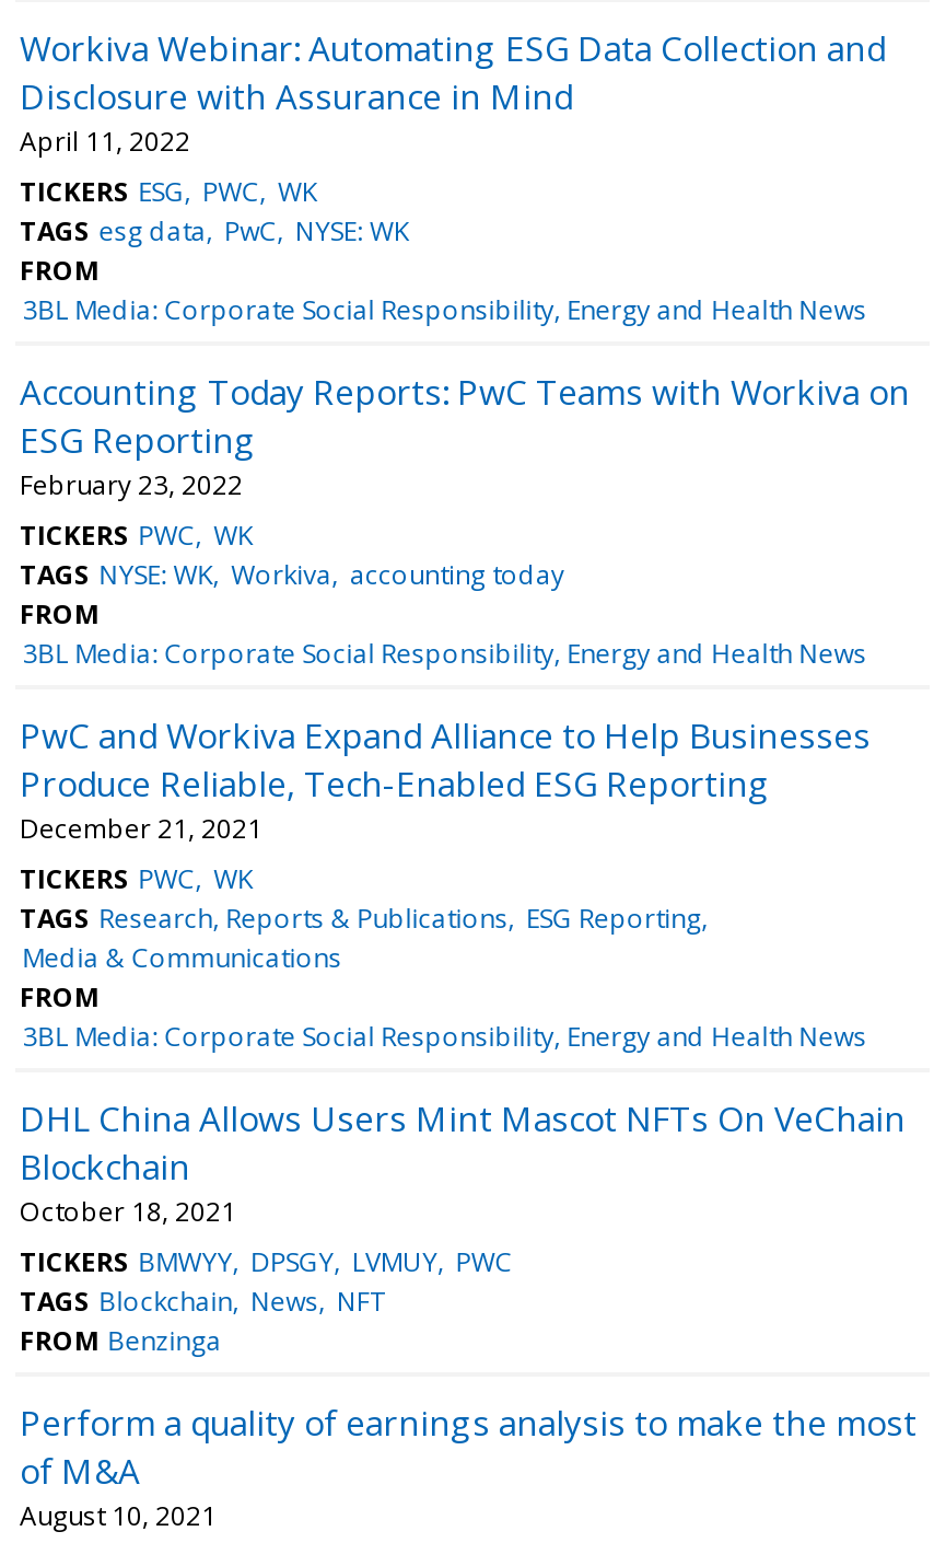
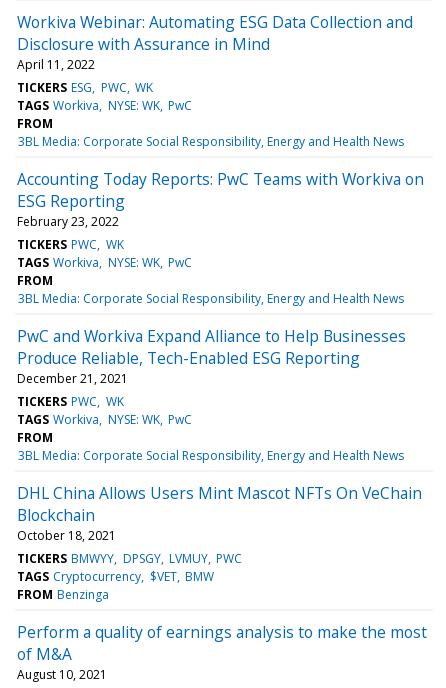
[20,212,409,249] TAGS esg data PwC NYSE: WK -> [17,97,192,114] TAGS Workiva NYSE: WK PwC
[20,555,564,593] TAGS NYSE: WK Workiva accounting today -> [17,254,192,271] TAGS Workiva NYSE: WK PwC
[20,899,701,976] TAGS Research, Reports & Publications ESG Reporting | Media & Communications -> [17,411,192,428] TAGS Workiva NYSE: WK PwC
[20,1282,385,1319] TAGS Blockchain News NFT -> [17,568,214,585] TAGS Cryptocurrency $VET BMW

